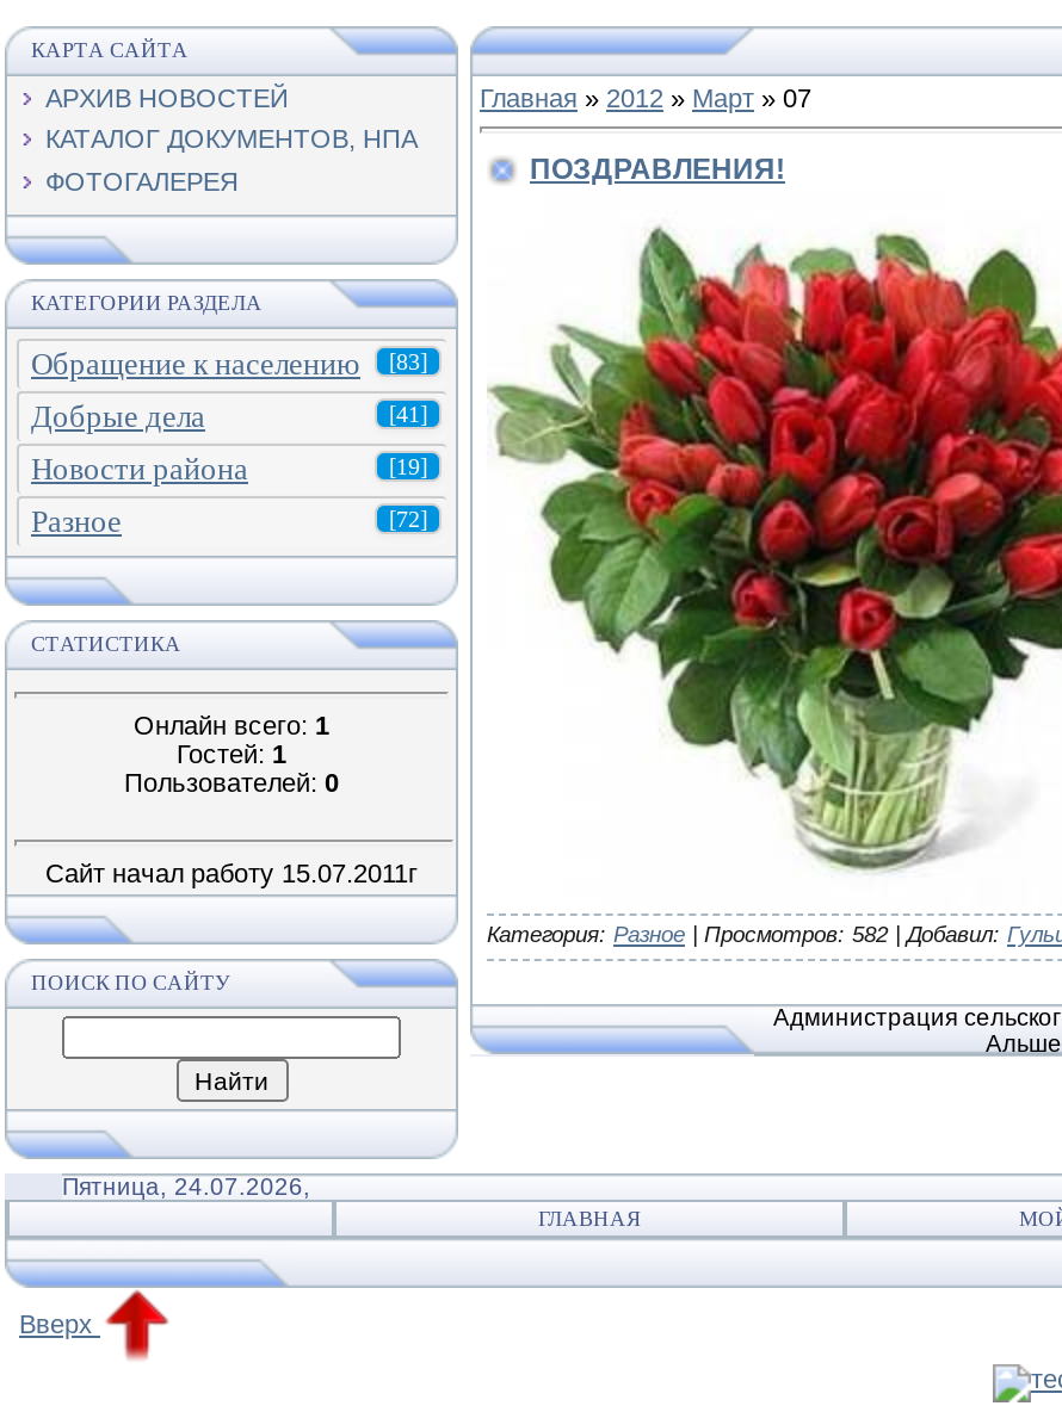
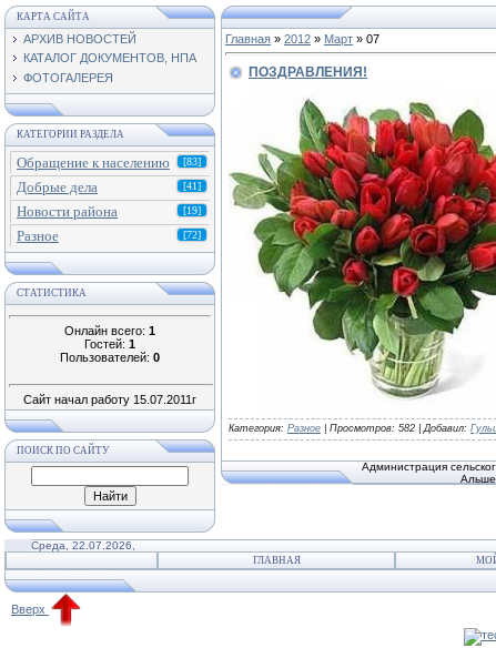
[62,1173,310,1200] Пятница, 24.07.2026, -> [31,539,135,551] Среда, 22.07.2026,

